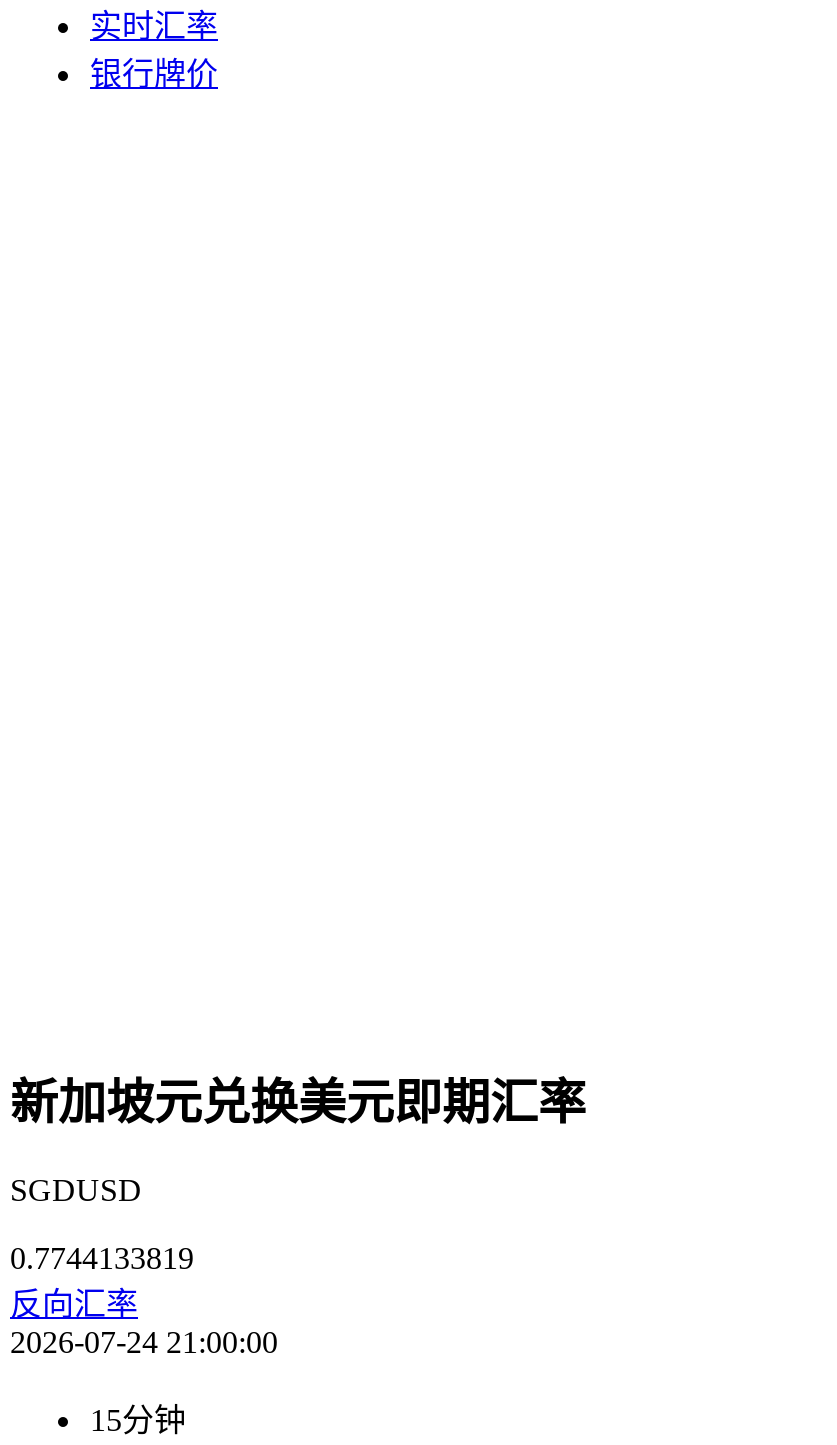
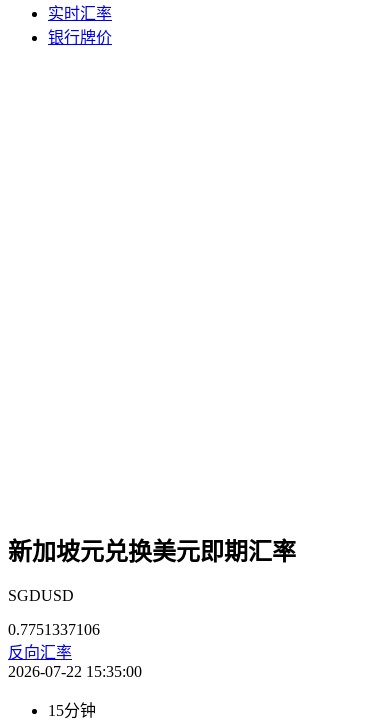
[10,1241,194,1275] 0.7744133819 -> [8,621,100,638] 0.7751337106
[10,1325,278,1359] 2026-07-24 21:00:00 -> [8,663,142,680] 2026-07-22 15:35:00

